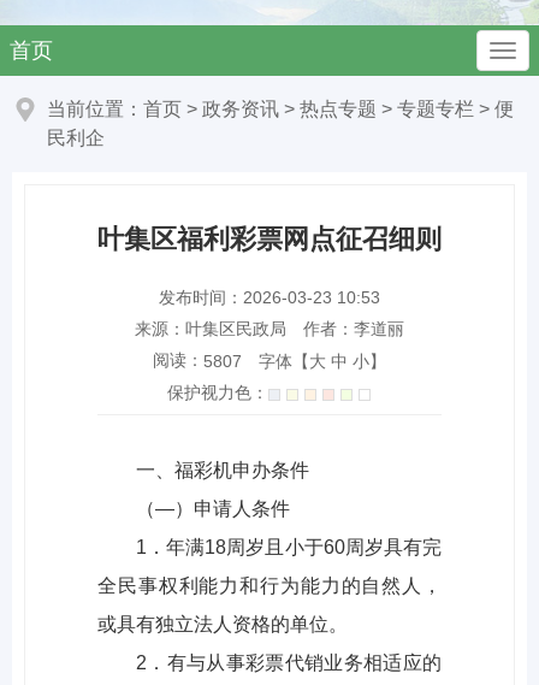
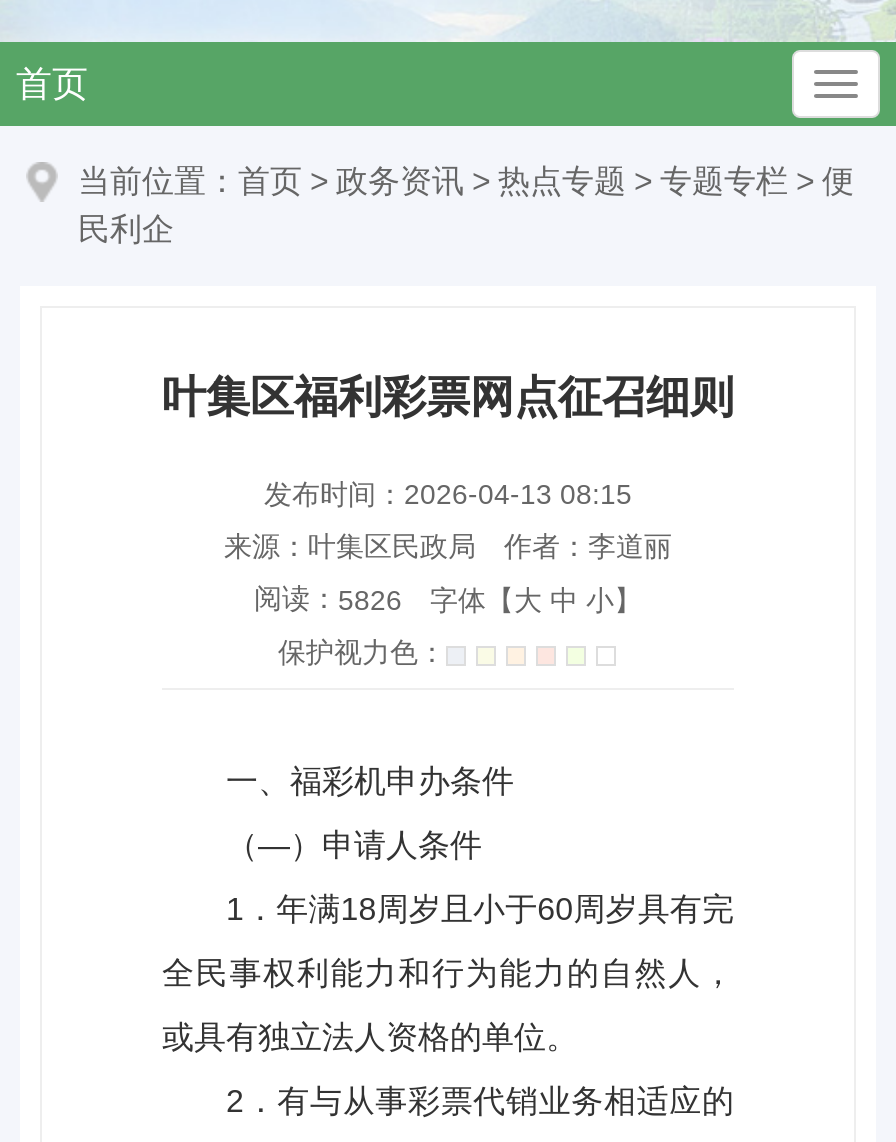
[159,288,380,307] 发布时间：2026-03-23 10:53 -> [264,478,632,510] 发布时间：2026-04-13 08:15
[153,350,386,371] 阅读：5807 字体【大 中 小】 -> [254,582,642,617] 阅读：5826 字体【大 中 小】

